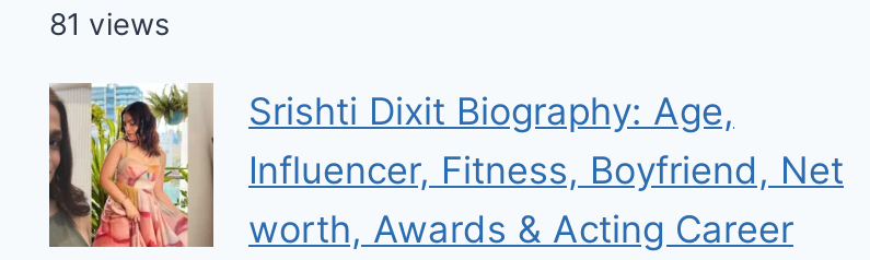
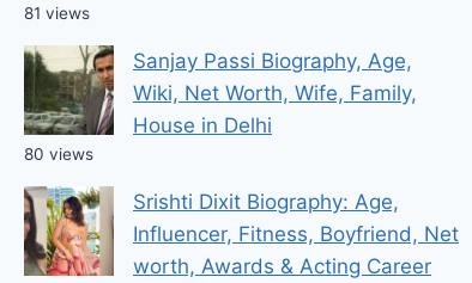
none -> [23,44,417,164] [image] | Sanjay Passi Biography, Age, | Wiki, Net Worth, Wife, Family, | House in Delhi | 80 views

